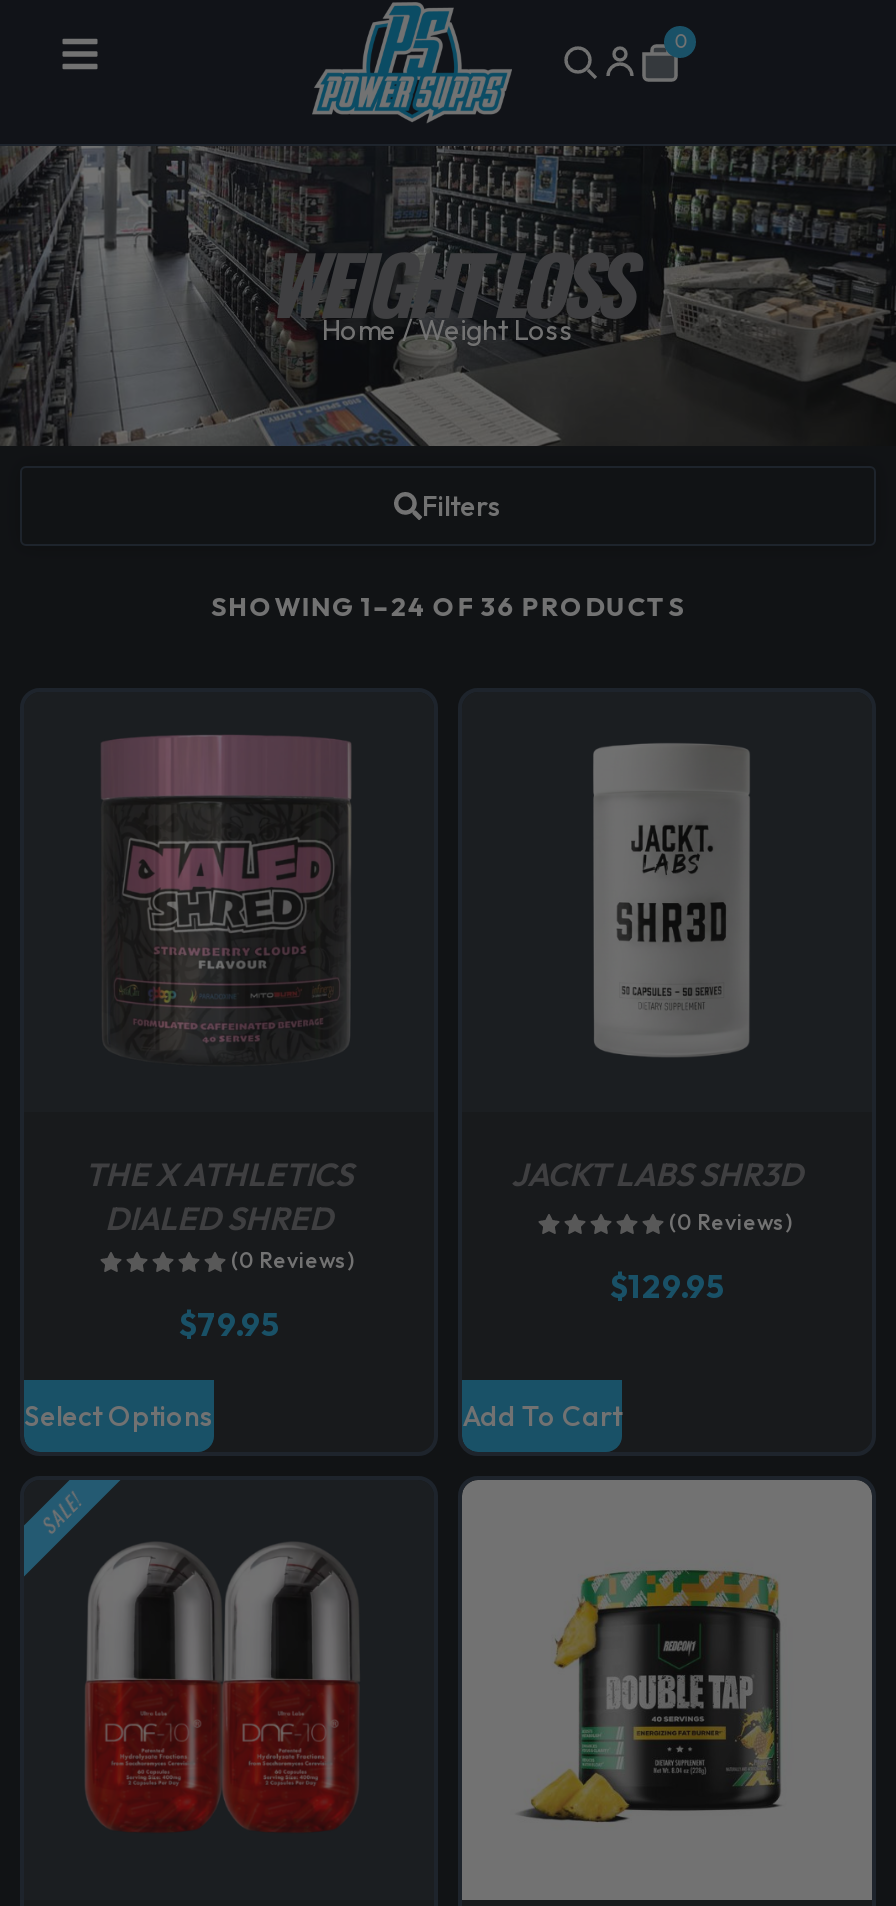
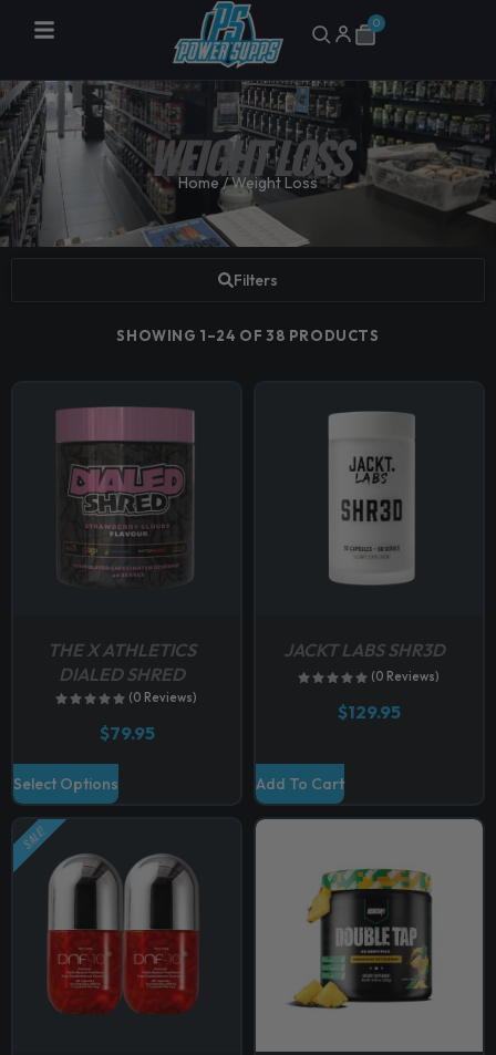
[211,590,685,622] SHOWING 1–24 OF 36 PRODUCTS -> [117,327,379,344] SHOWING 1–24 OF 38 PRODUCTS

